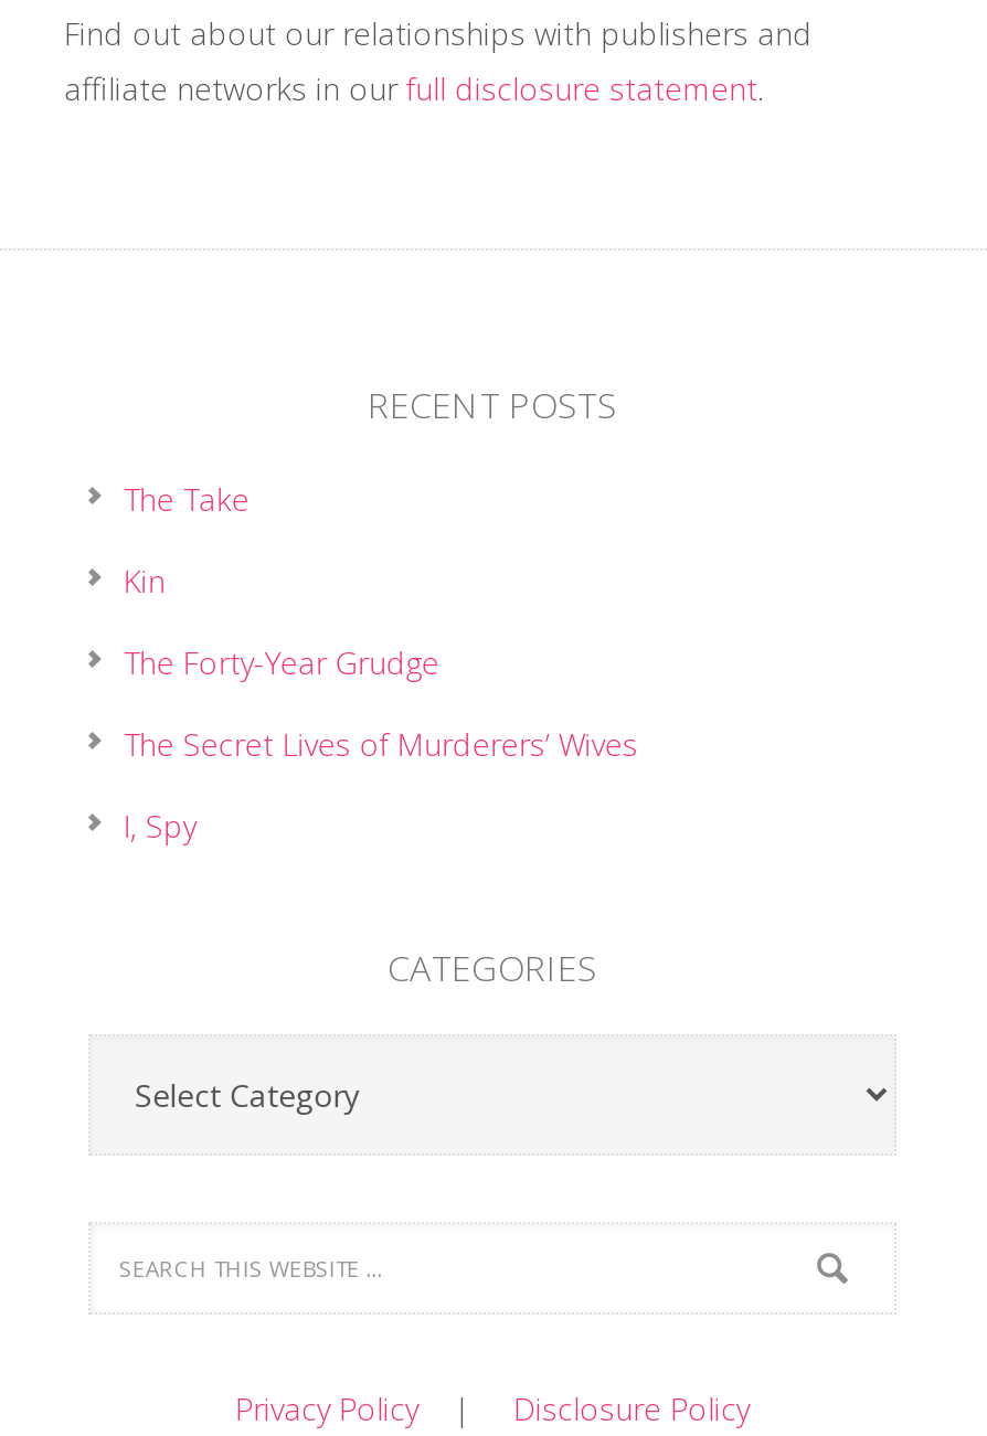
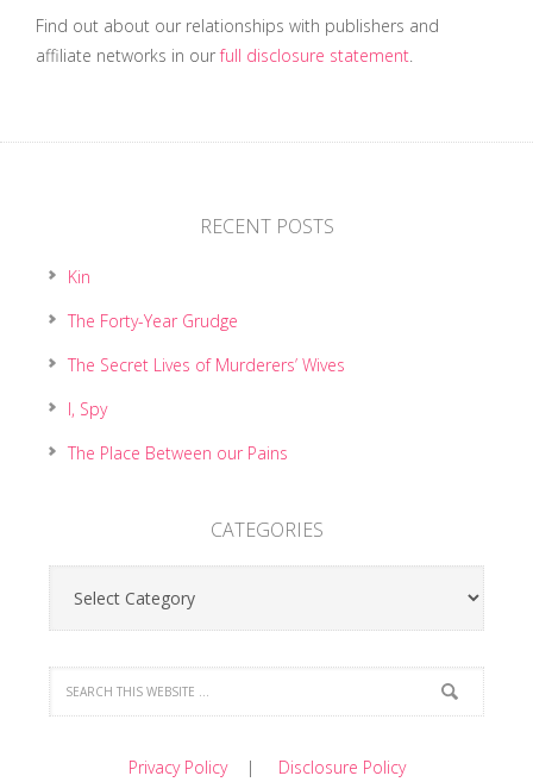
[123,478,249,520] The Take -> none
moved [123,560,638,847] -> [68,265,345,420]: Kin | The Forty-Year Grudge | The Secret Lives of Murderers’ Wives | I, Spy
none -> [68,442,288,464] The Place Between our Pains

